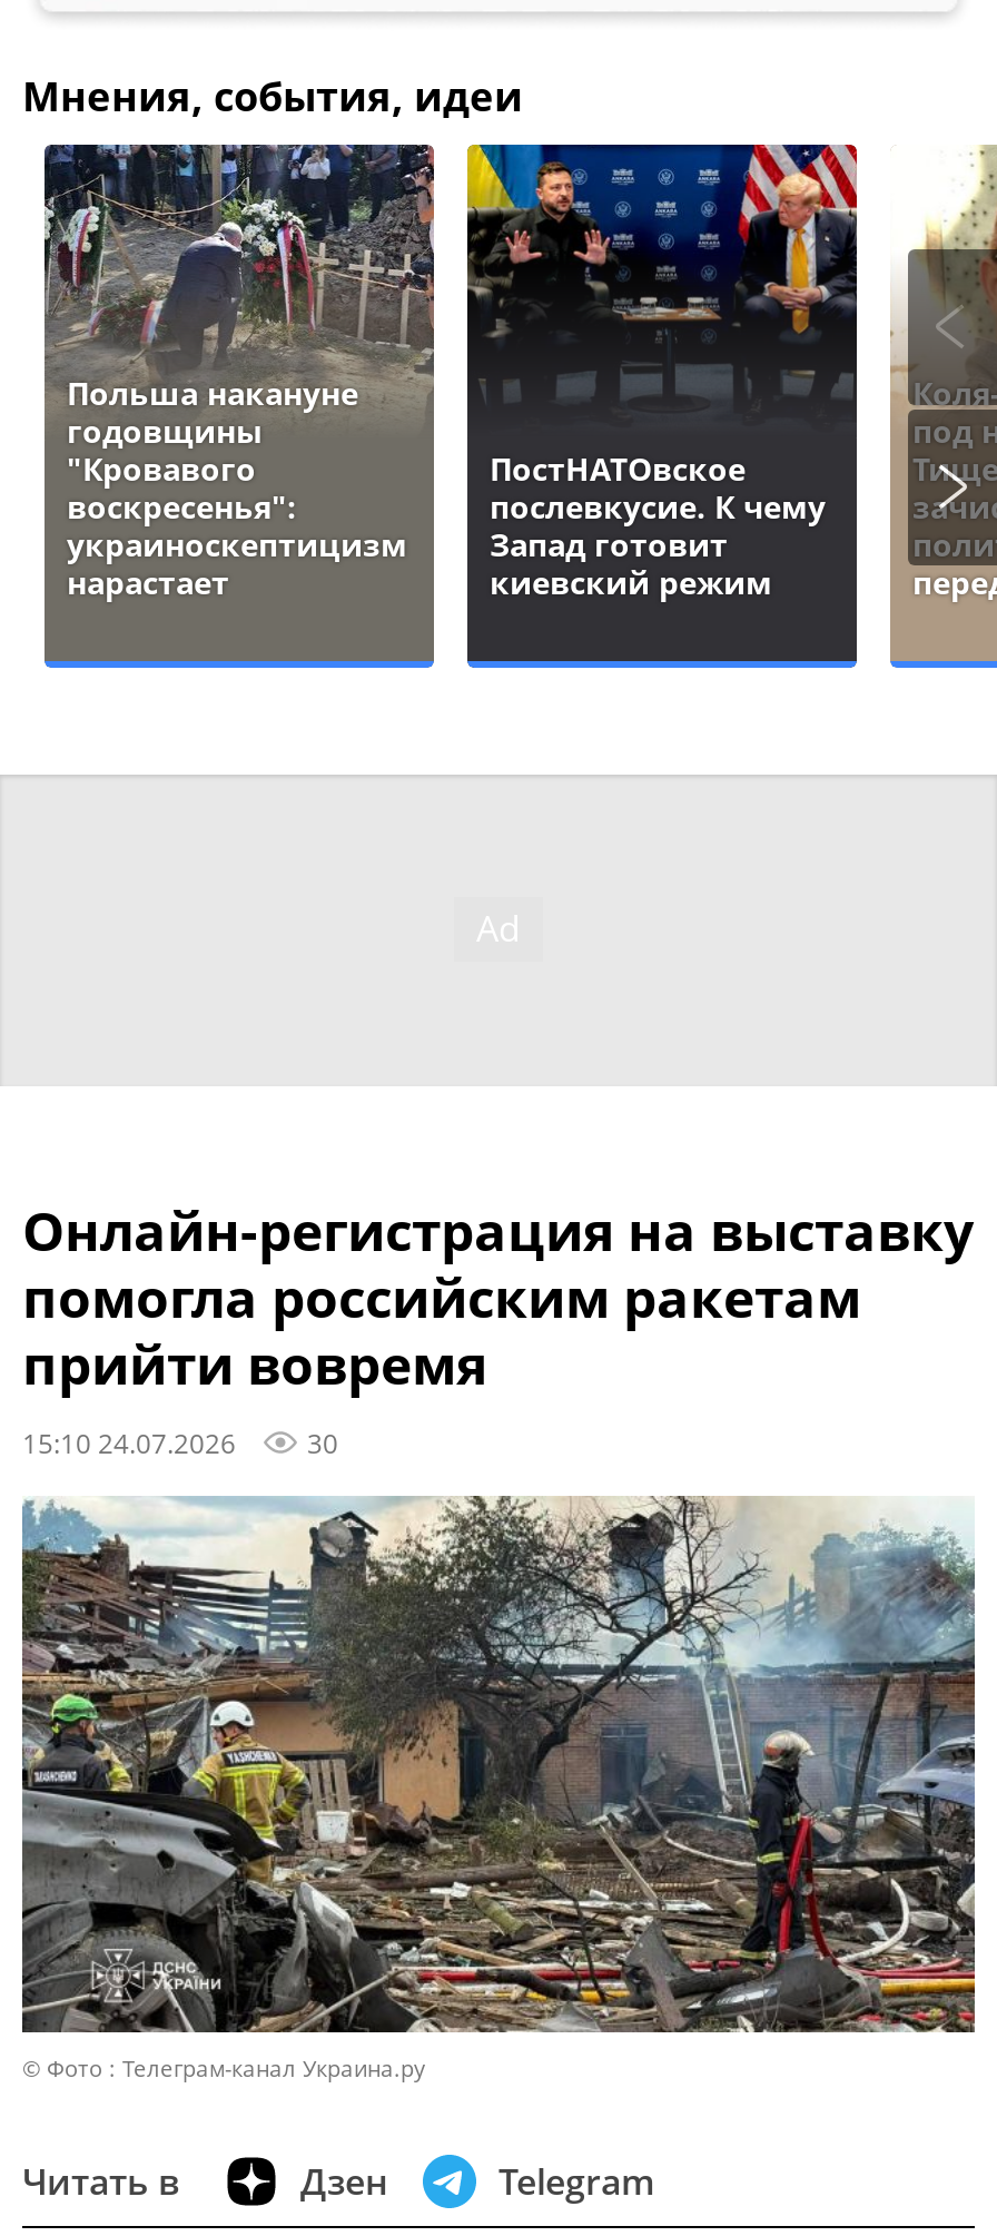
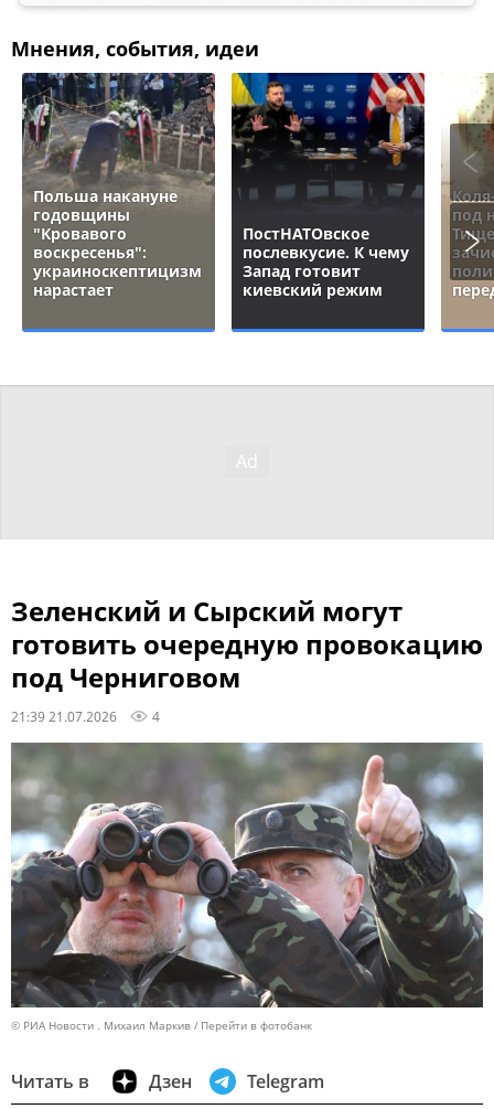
[22,1194,975,1462] Онлайн-регистрация на выставку | помогла российским ракетам | прийти вовремя | 15:10 24.07.2026 | 30 -> [11,592,483,725] Зеленский и Сырский могут | готовить очередную провокацию | под Черниговом | 21:39 21.07.2026 | 4
[20,1494,977,2084] [image] | © Фото : Телеграм-канал Украина.ру -> [11,742,484,1033] [image] | © РИА Новости . Михаил Маркив | Перейти в фотобанк

